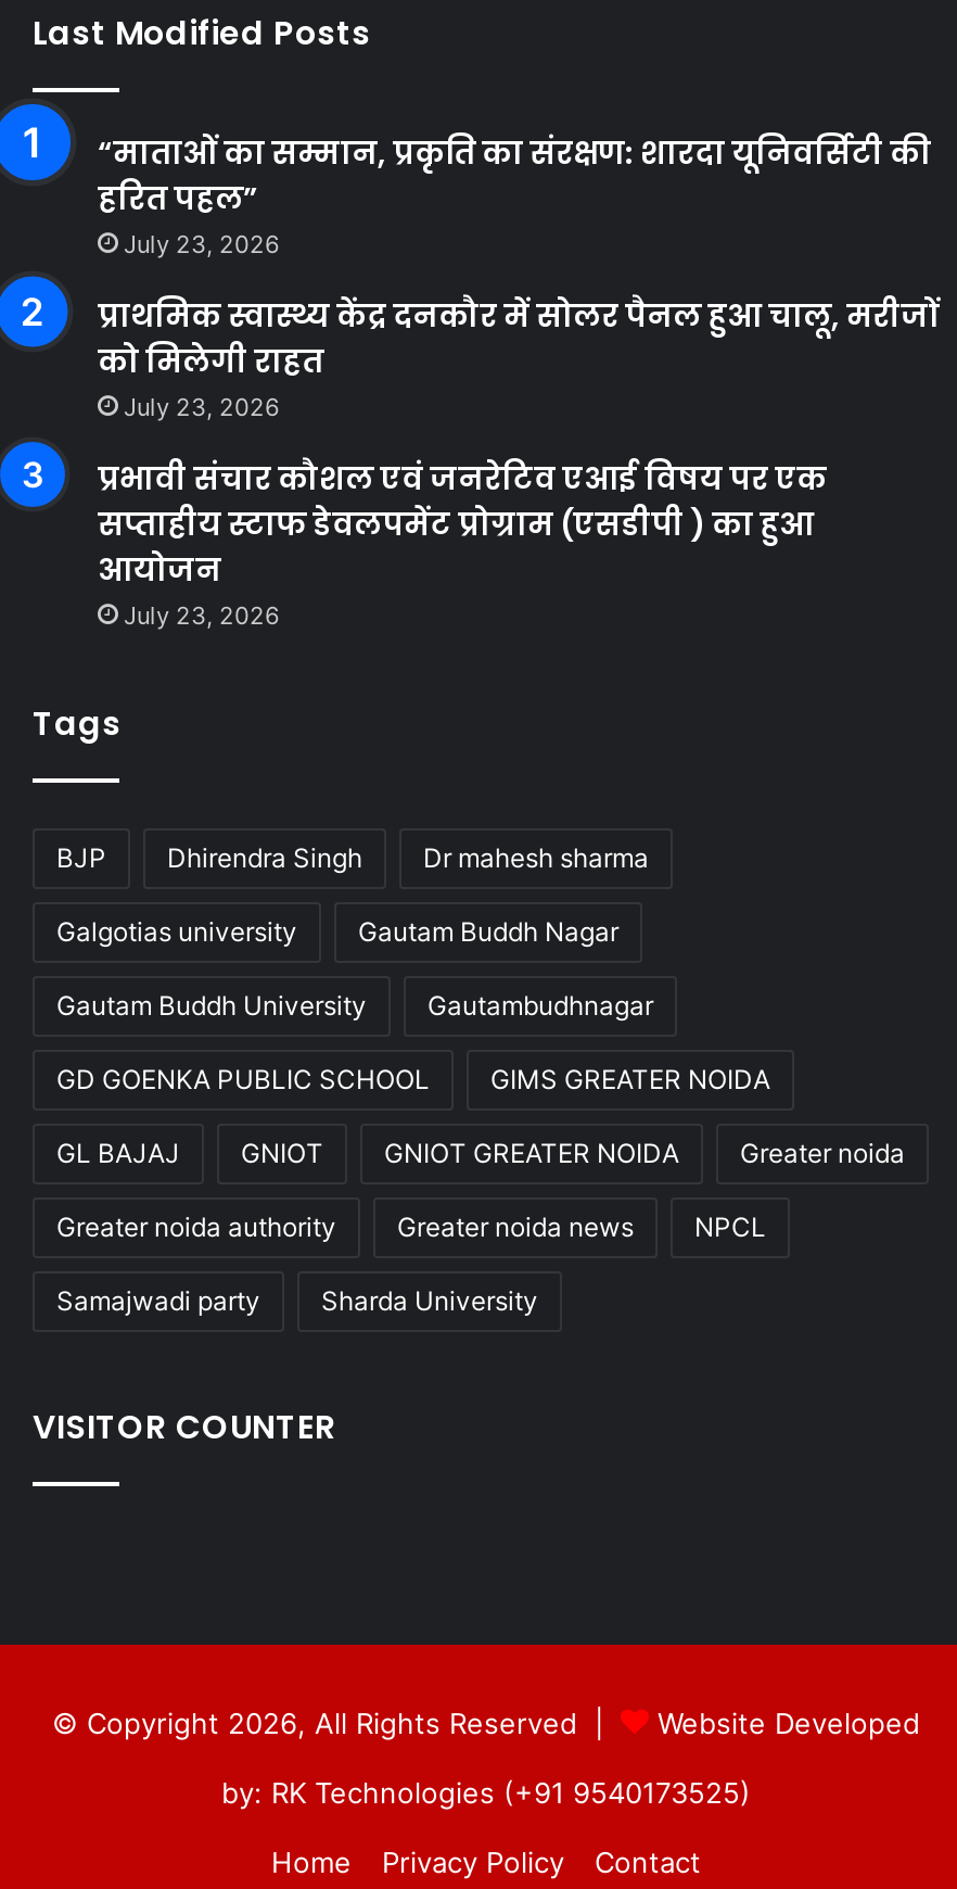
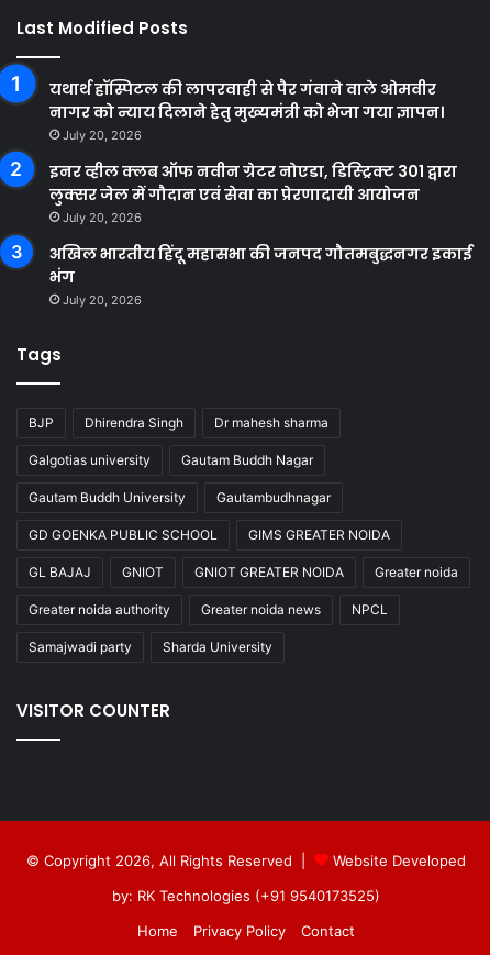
[98,131,931,259] “माताओं का सम्मान, प्रकृति का संरक्षण: शारदा यूनिवर्सिटी की | हरित पहल” | July 23, 2026 -> [49,78,444,143] यथार्थ हॉस्पिटल की लापरवाही से पैर गंवाने वाले ओमवीर | नागर को न्याय दिलाने हेतु मुख्यमंत्री को भेजा गया ज्ञापन। | July 20, 2026
[98,294,937,422] प्राथमिक स्वास्थ्य केंद्र दनकौर में सोलर पैनल हुआ चालू, मरीजों | को मिलेगी राहत | July 23, 2026 -> [49,160,457,225] इनर व्हील क्लब ऑफ नवीन ग्रेटर नोएडा, डिस्ट्रिक्ट 301 द्वारा | लुक्सर जेल में गौदान एवं सेवा का प्रेरणादायी आयोजन | July 20, 2026
[98,457,827,631] प्रभावी संचार कौशल एवं जनरेटिव एआई विषय पर एक | सप्ताहीय स्टाफ डेवलपमेंट प्रोग्राम (एसडीपी ) का हुआ | आयोजन | July 23, 2026 -> [49,243,472,308] अखिल भारतीय हिंदू महासभा की जनपद गौतमबुद्धनगर इकाई | भंग | July 20, 2026

